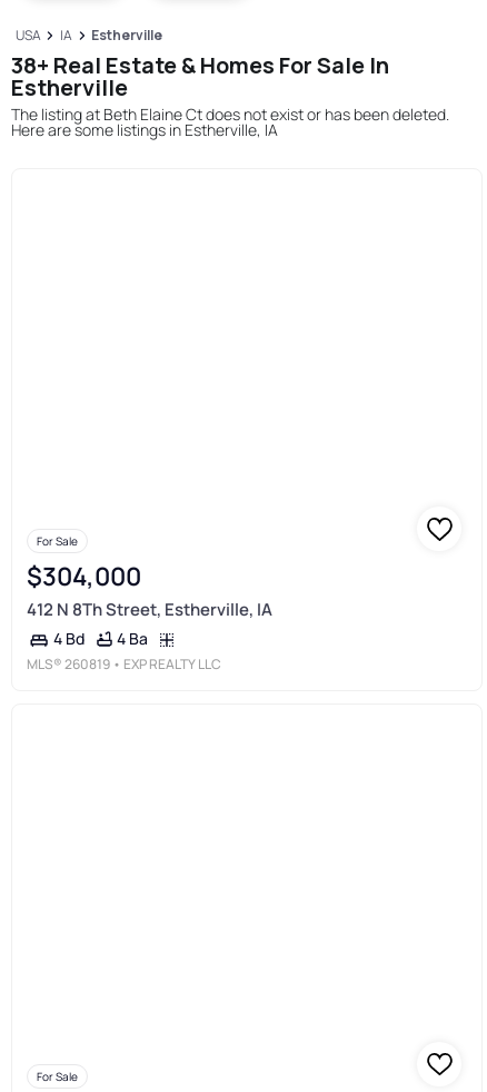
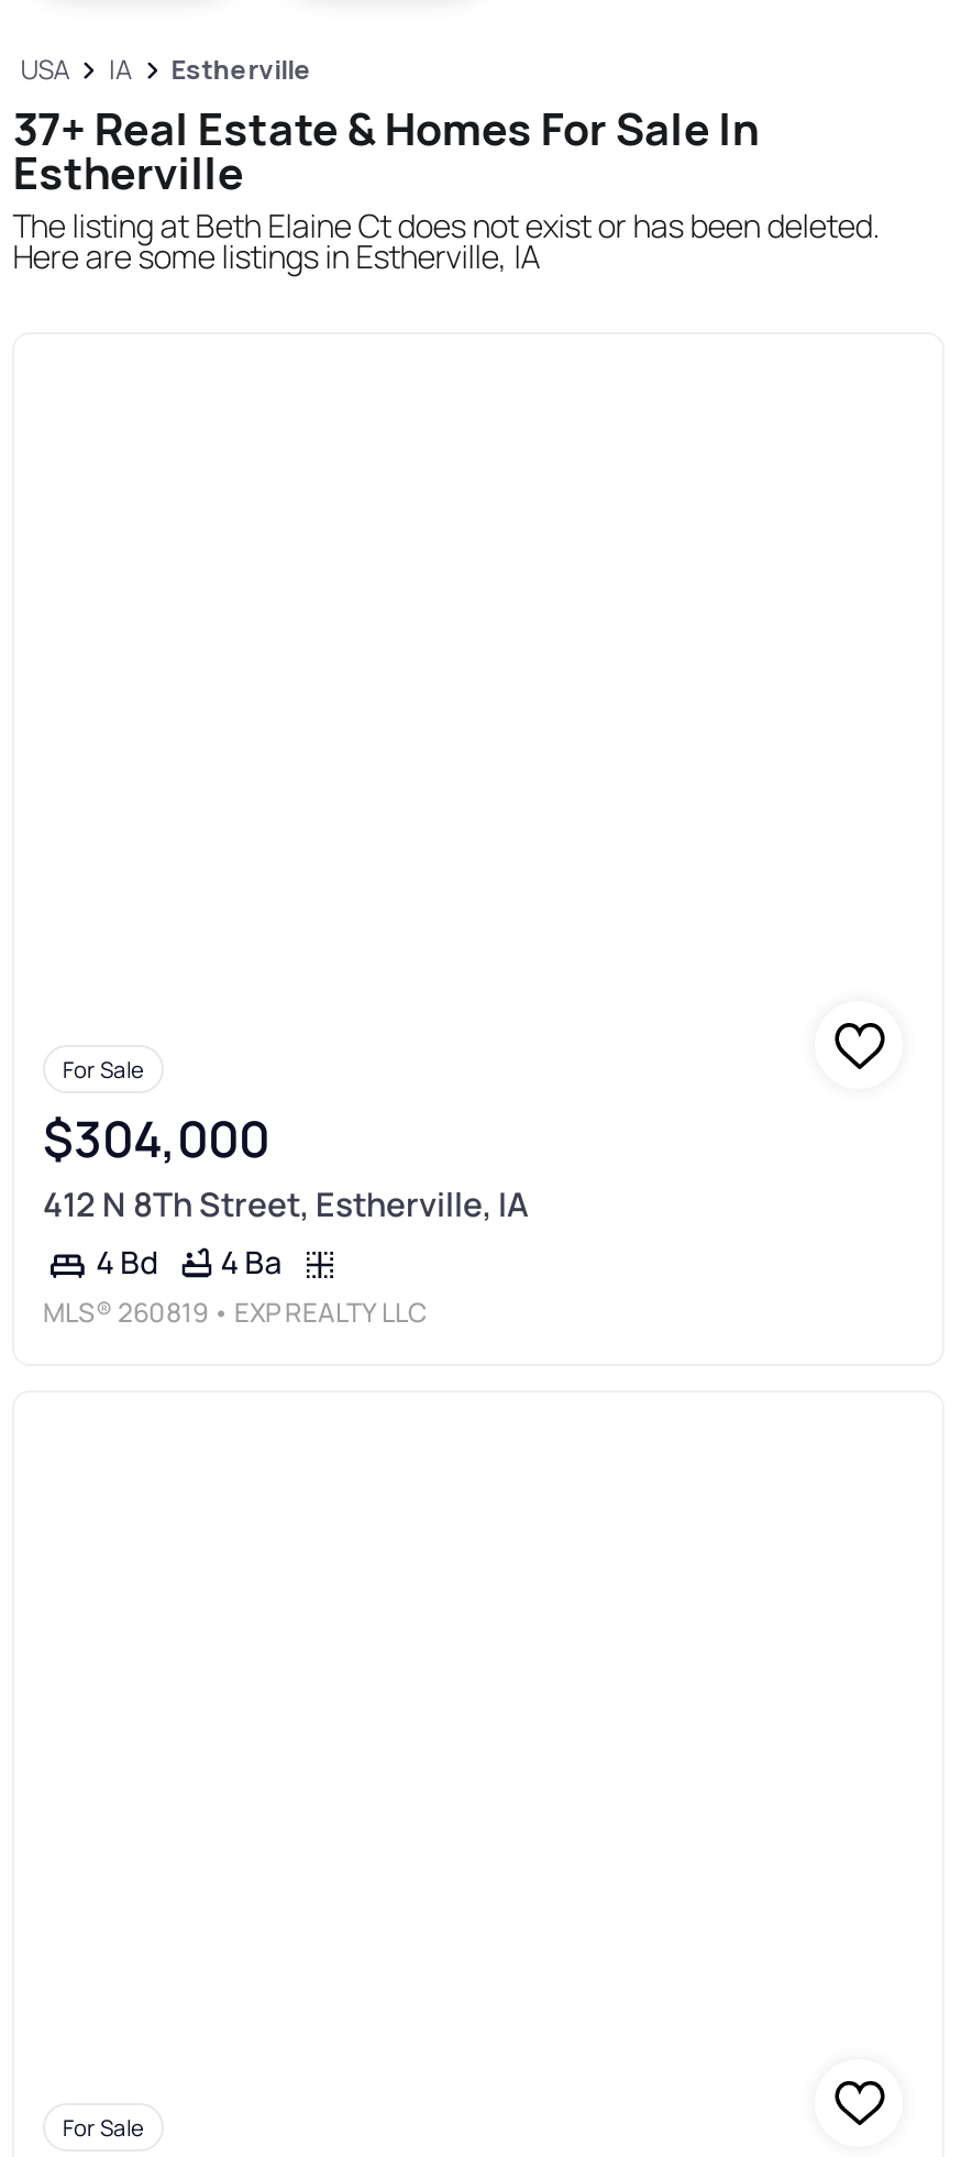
[11,50,389,80] 38+ Real Estate & Homes For Sale In -> [13,99,758,158] 37+ Real Estate & Homes For Sale In

